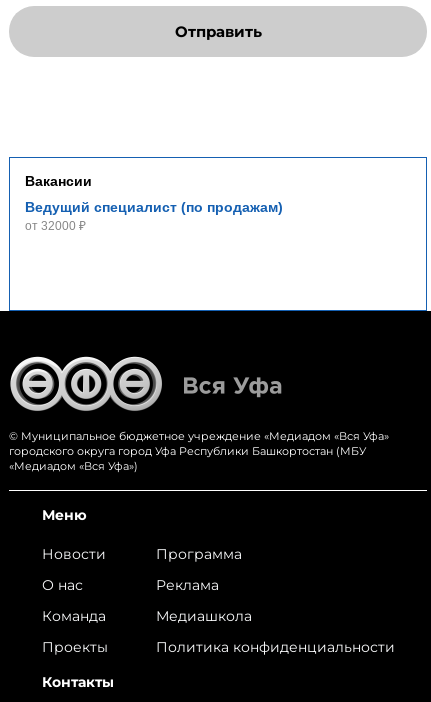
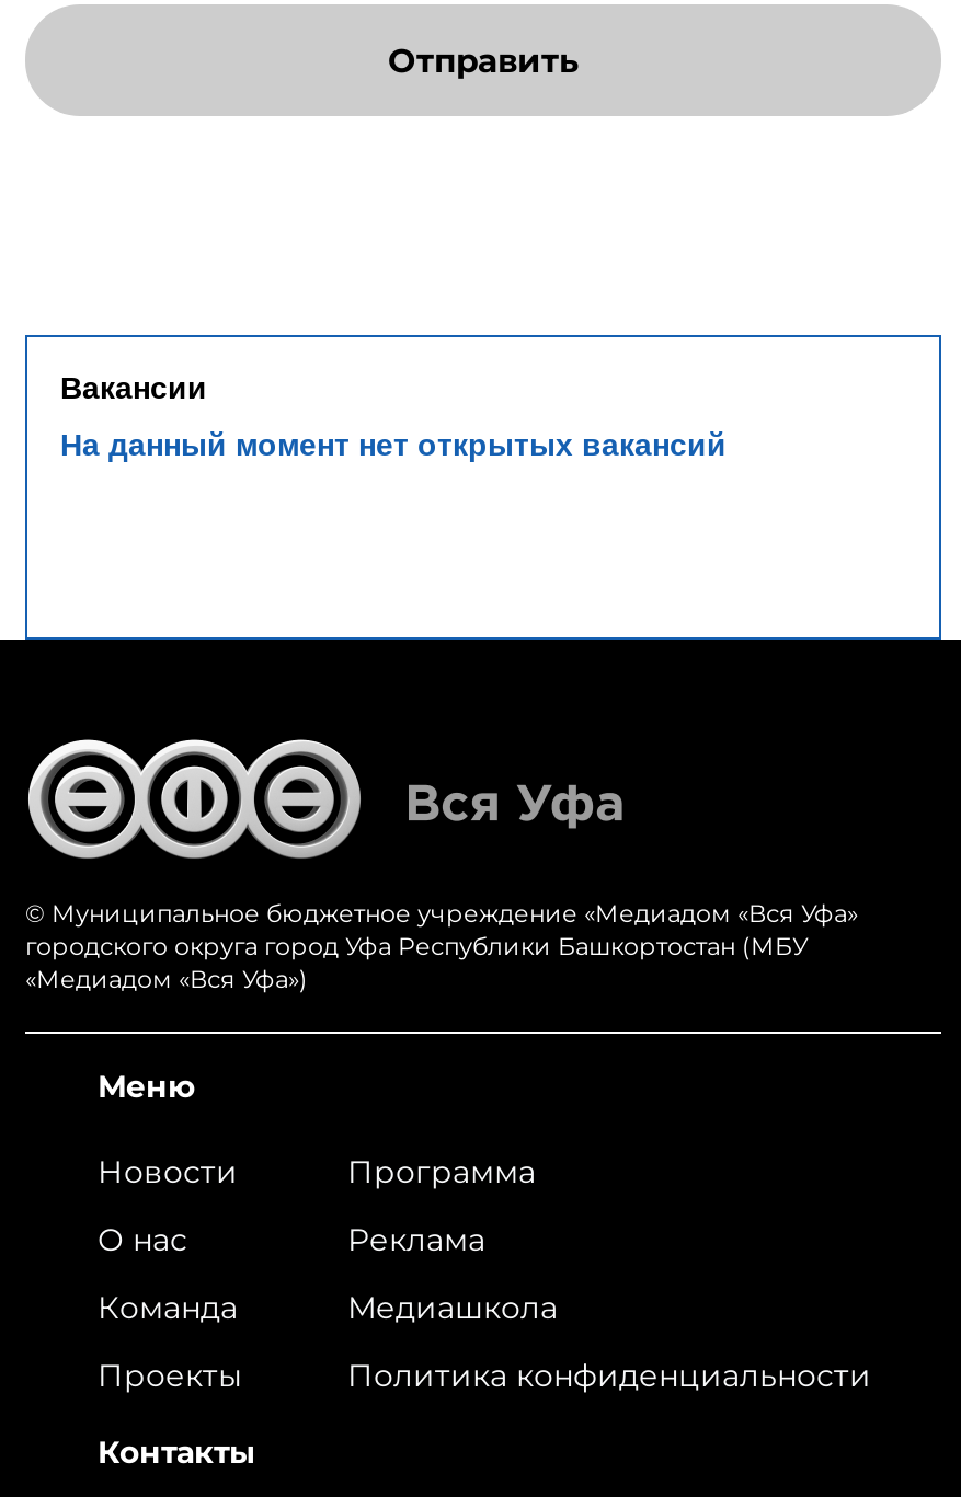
[25,199,283,233] Ведущий специалист (по продажам) | от 32000 ₽ -> [60,427,727,462] На данный момент нет открытых вакансий

